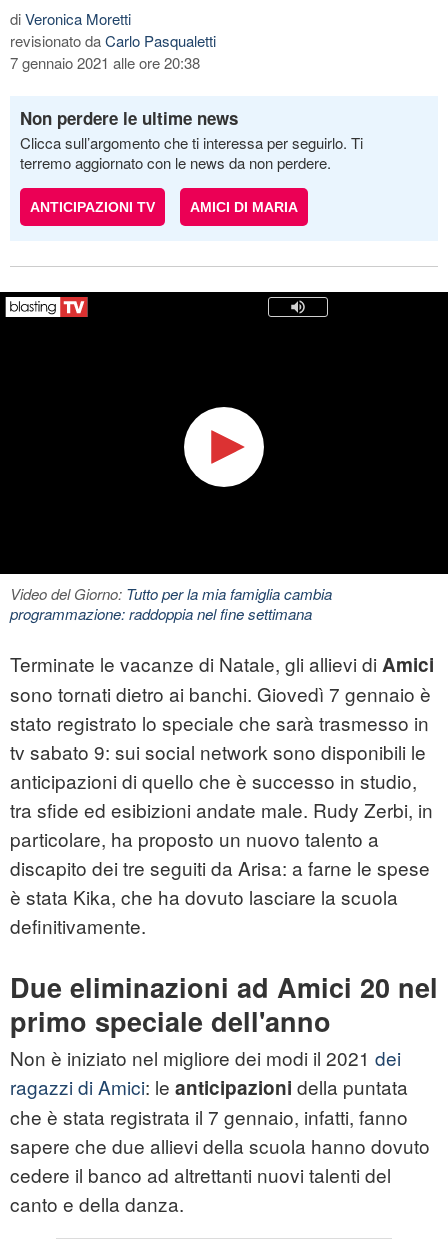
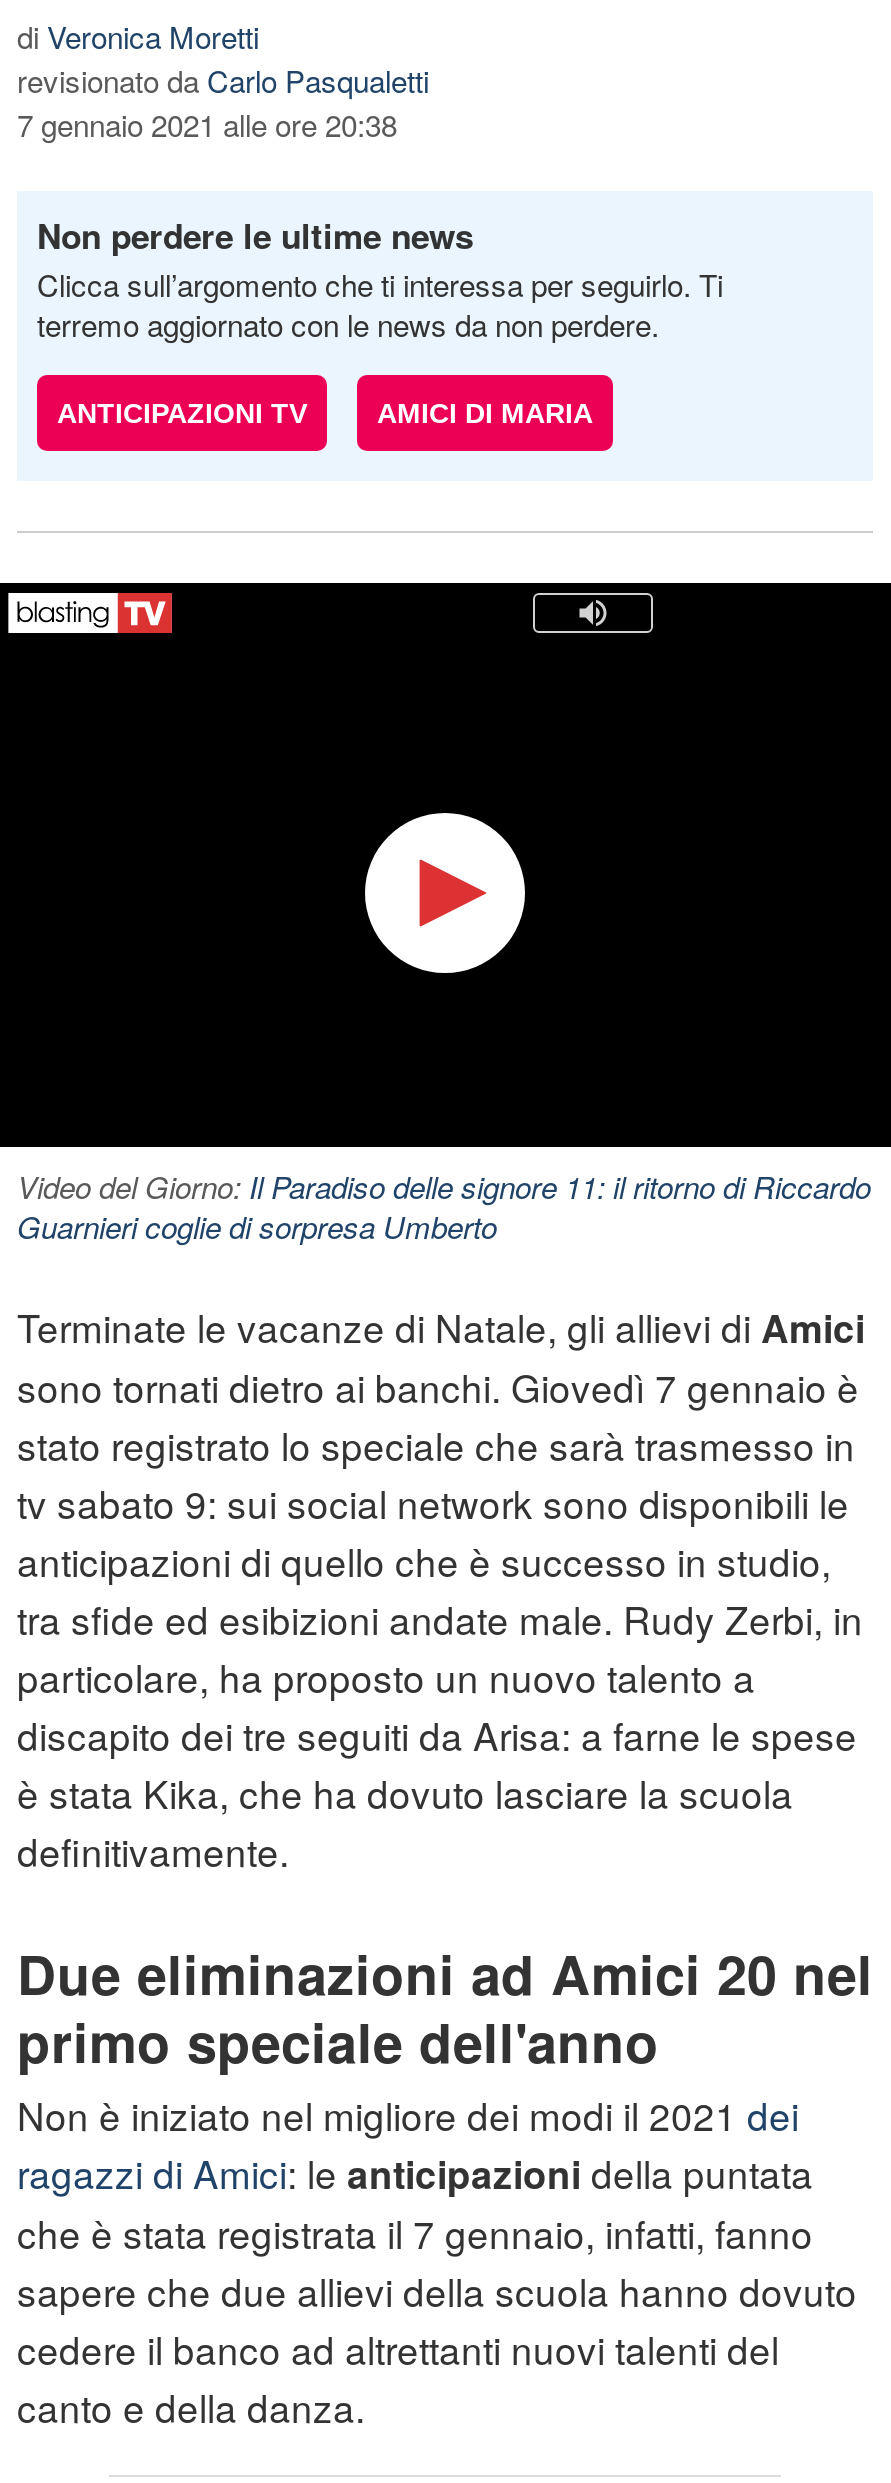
[10,583,332,624] Video del Giorno: Tutto per la mia famiglia cambia | programmazione: raddoppia nel fine settimana -> [17,1166,871,1248] Video del Giorno: Il Paradiso delle signore 11: il ritorno di Riccardo | Guarnieri coglie di sorpresa Umberto

